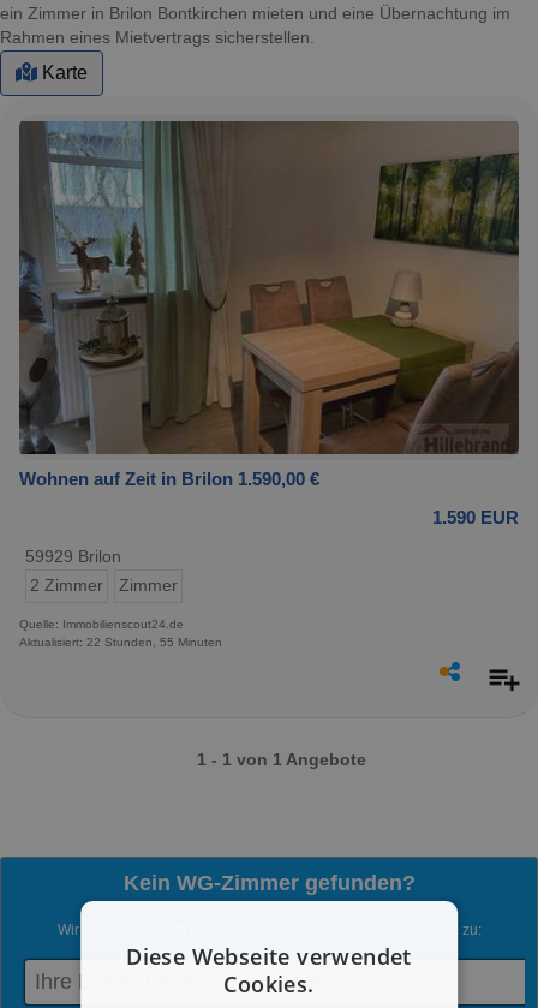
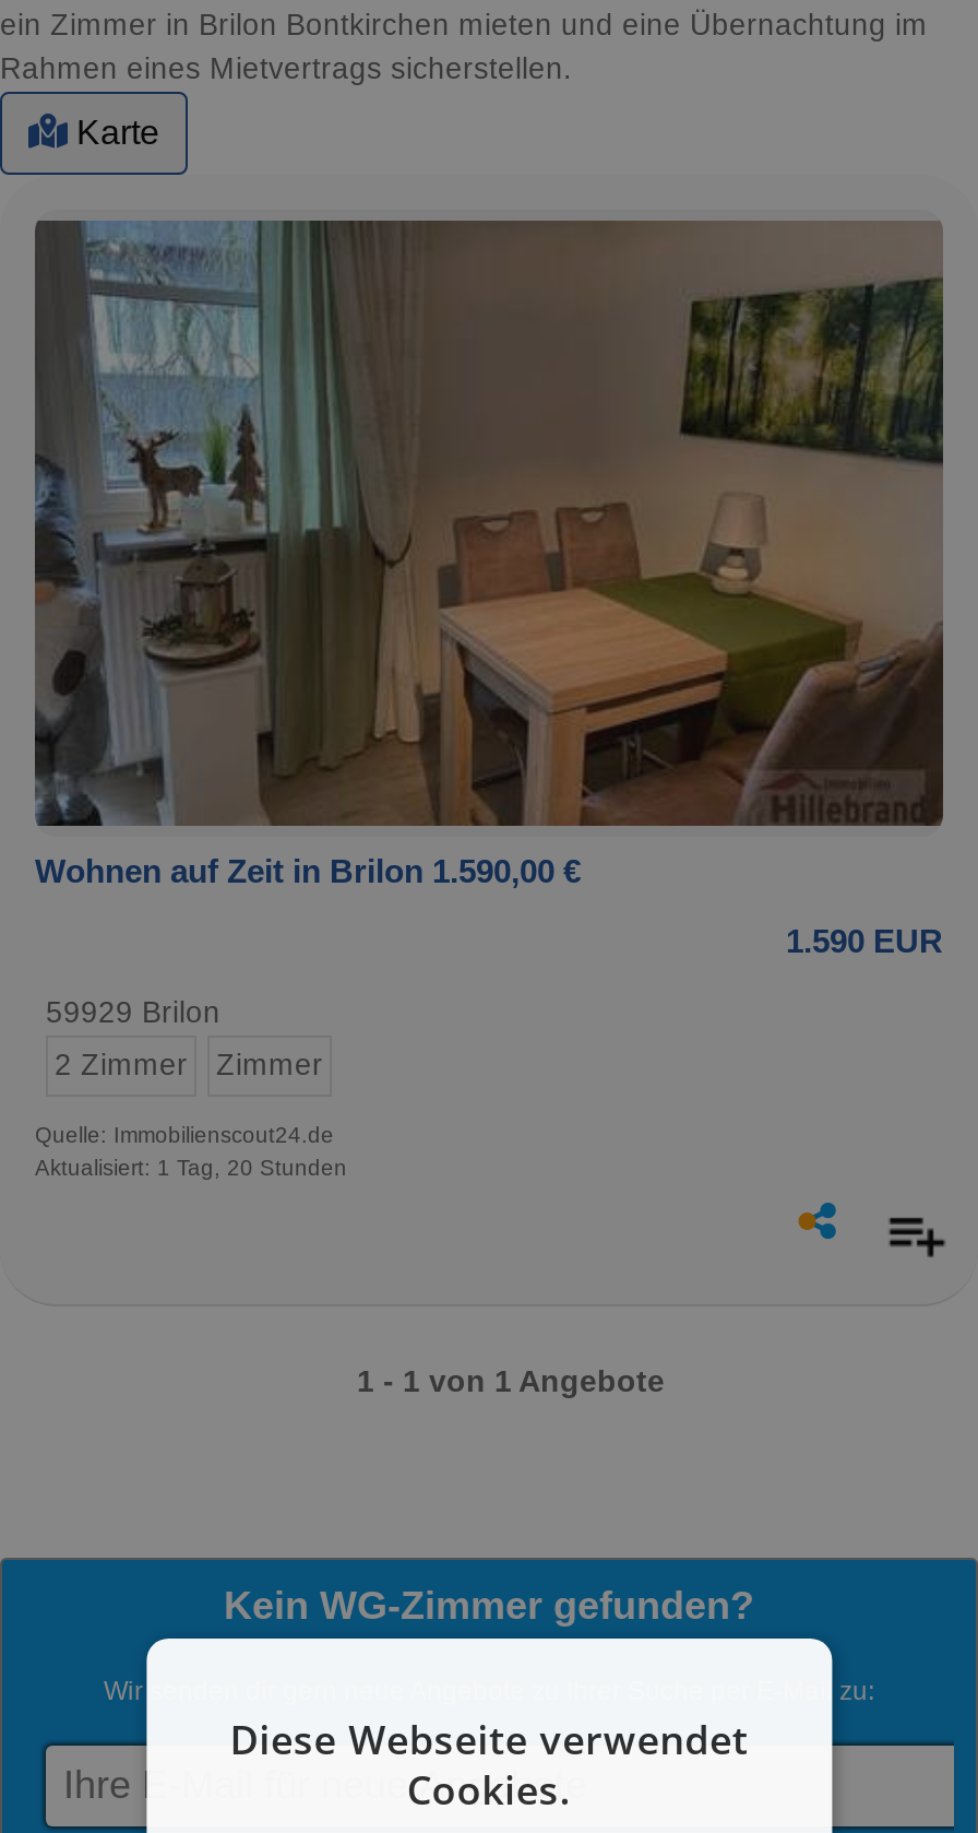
[19,636,222,649] Aktualisiert: 22 Stunden, 55 Minuten -> [35,1157,347,1181] Aktualisiert: 1 Tag, 20 Stunden

